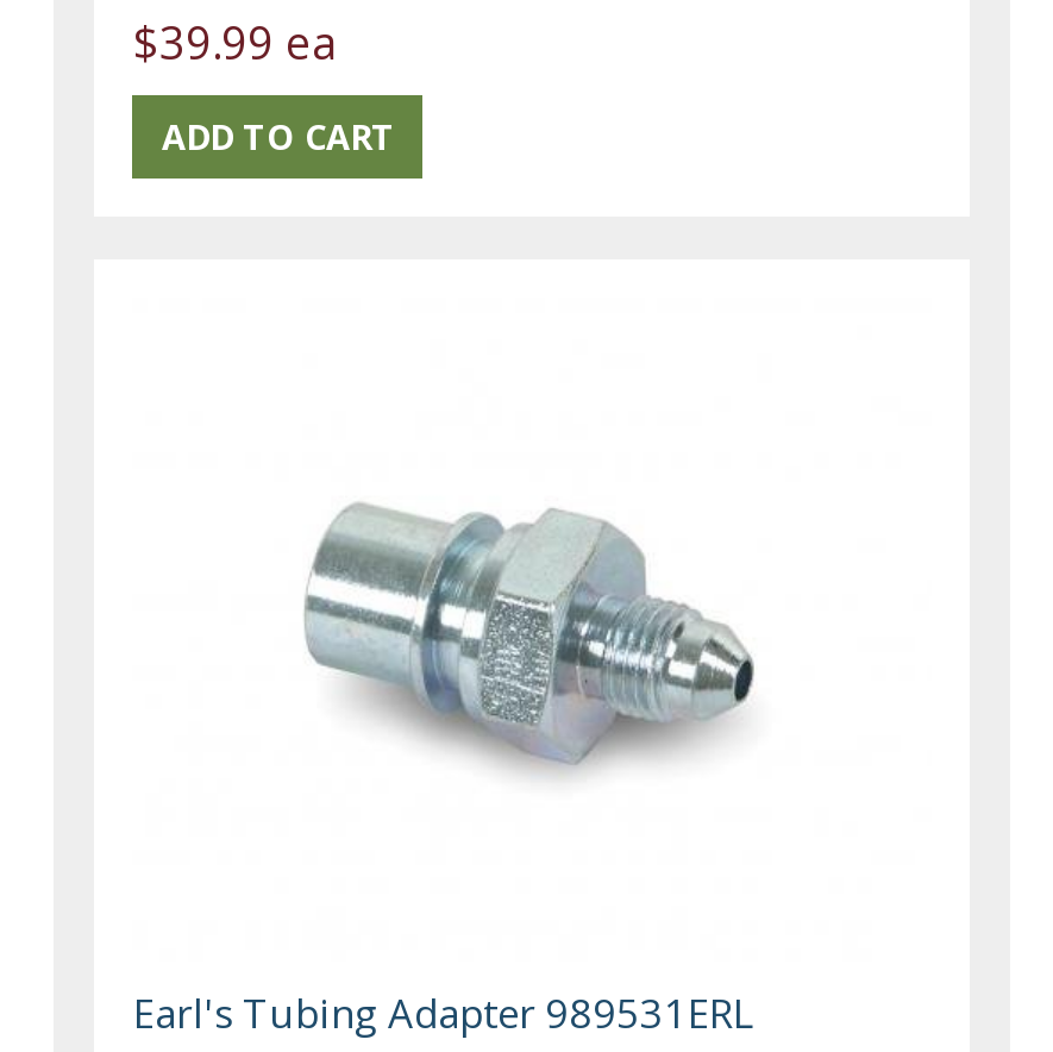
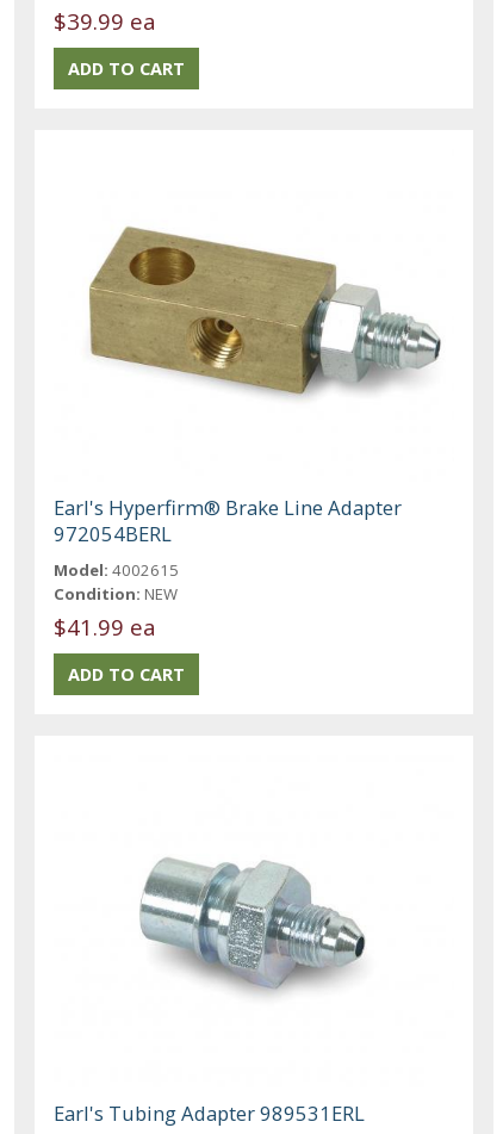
none -> [54,494,402,641] Earl's Hyperfirm® Brake Line Adapter | 972054BERL | Model: 4002615 | Condition: NEW | $41.99 ea
none -> [88,225,442,399] [image]

